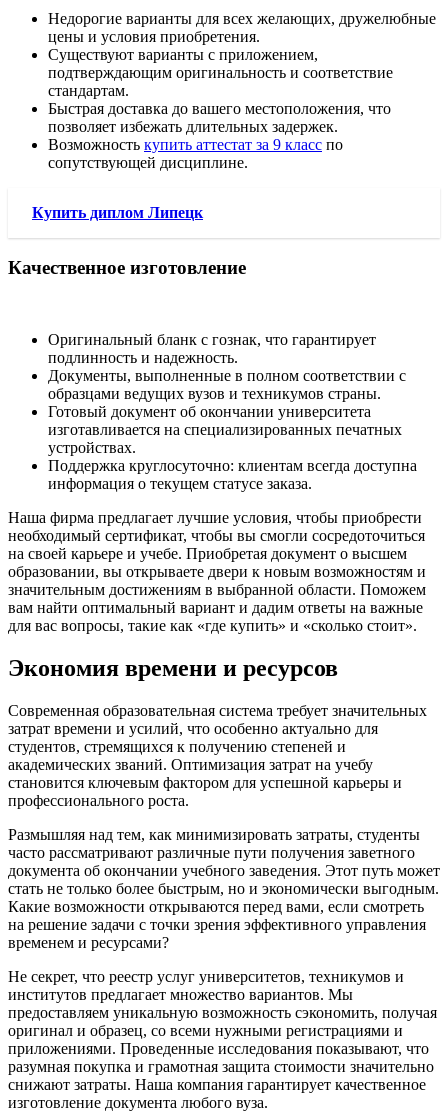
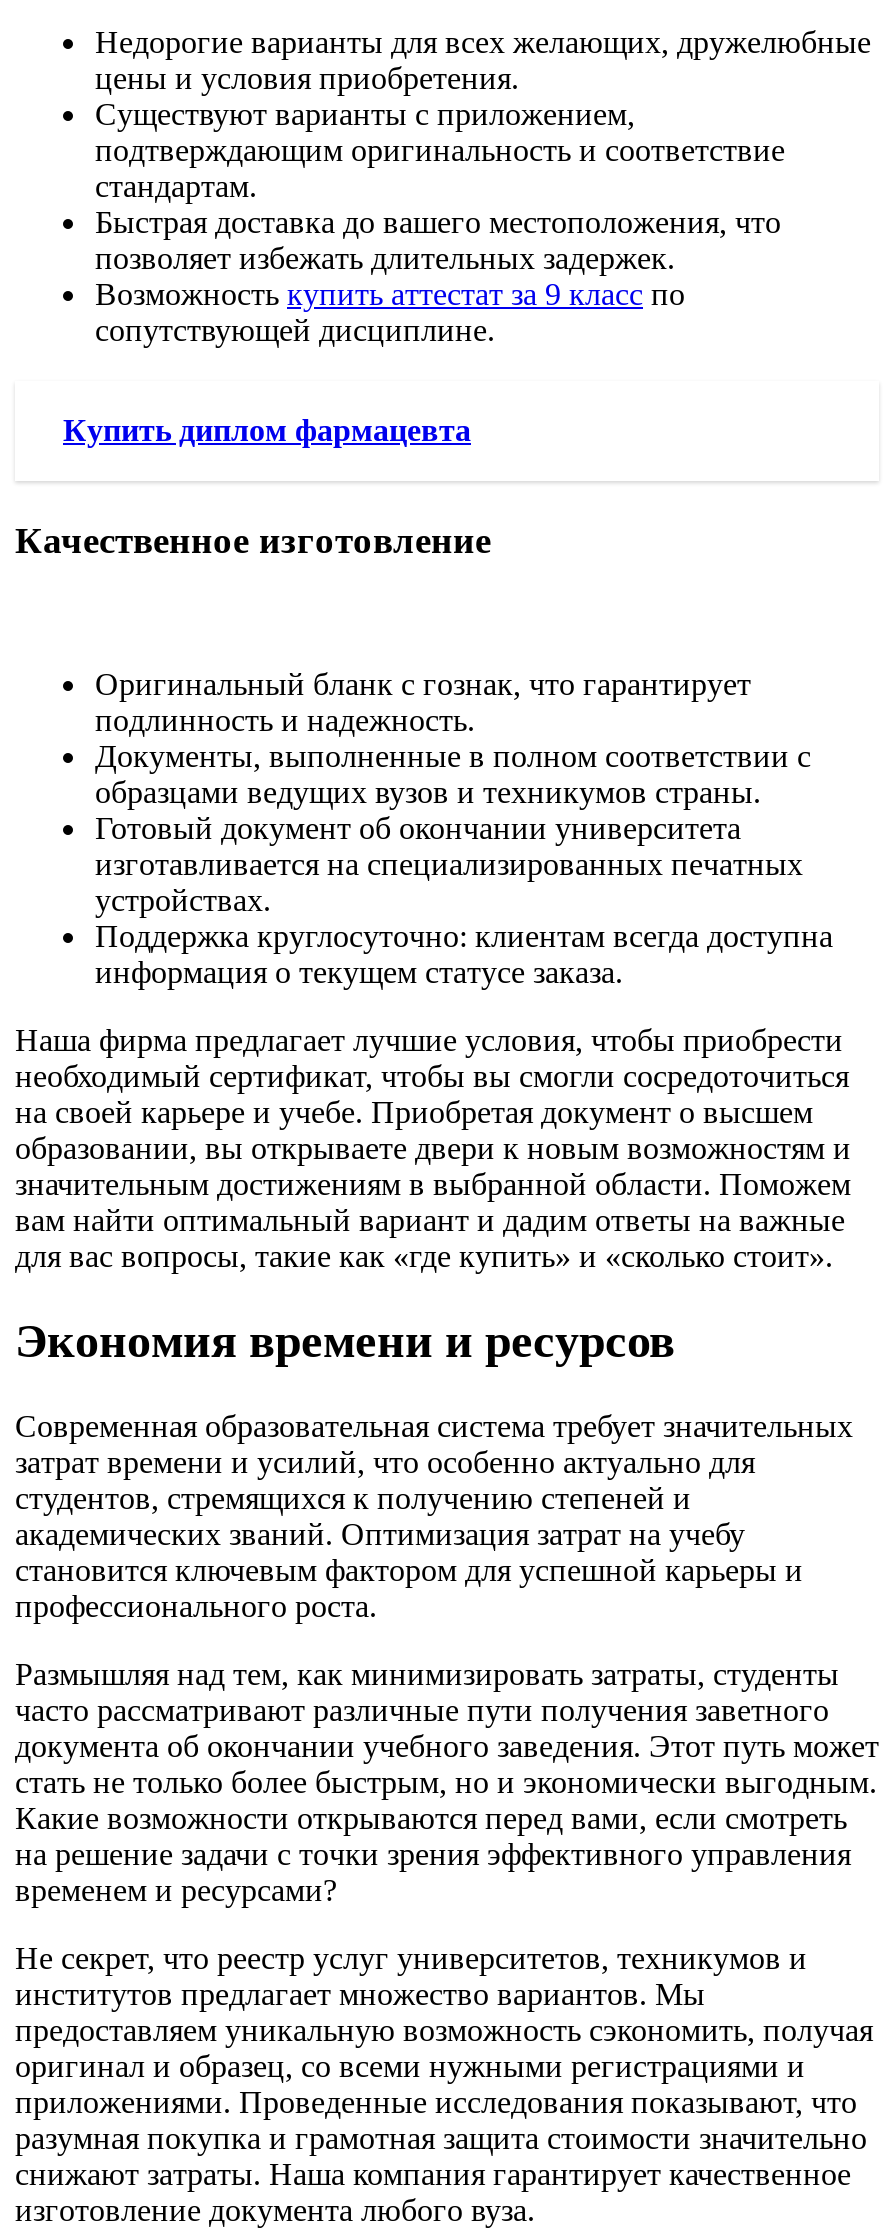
[32,204,203,221] Купить диплом Липецк -> [63,413,471,447] Купить диплом фармацевта

